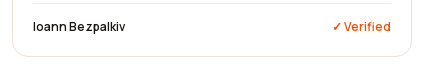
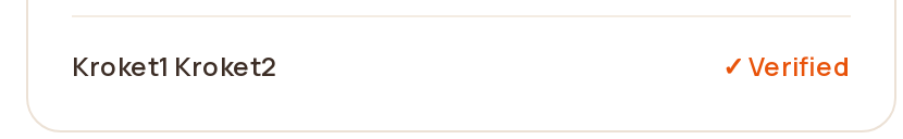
[33,18,125,35] Ioann Bezpalkiv -> [72,48,279,85] Kroket1 Kroket2

